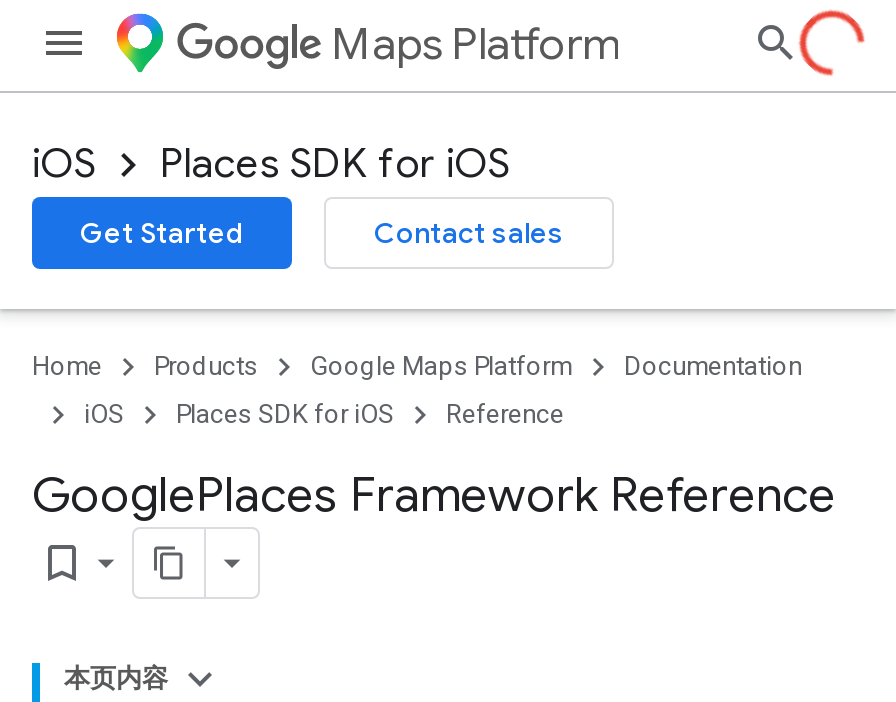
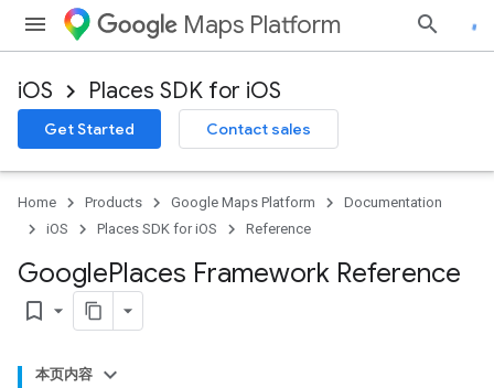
[798,9,866,77] [image] -> none

